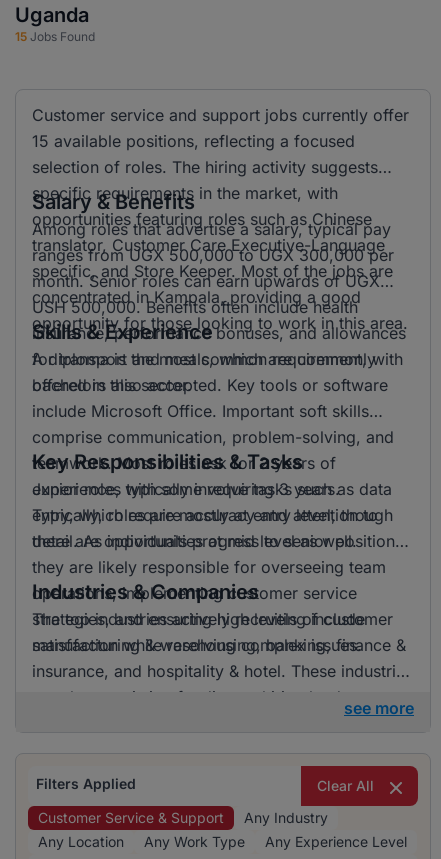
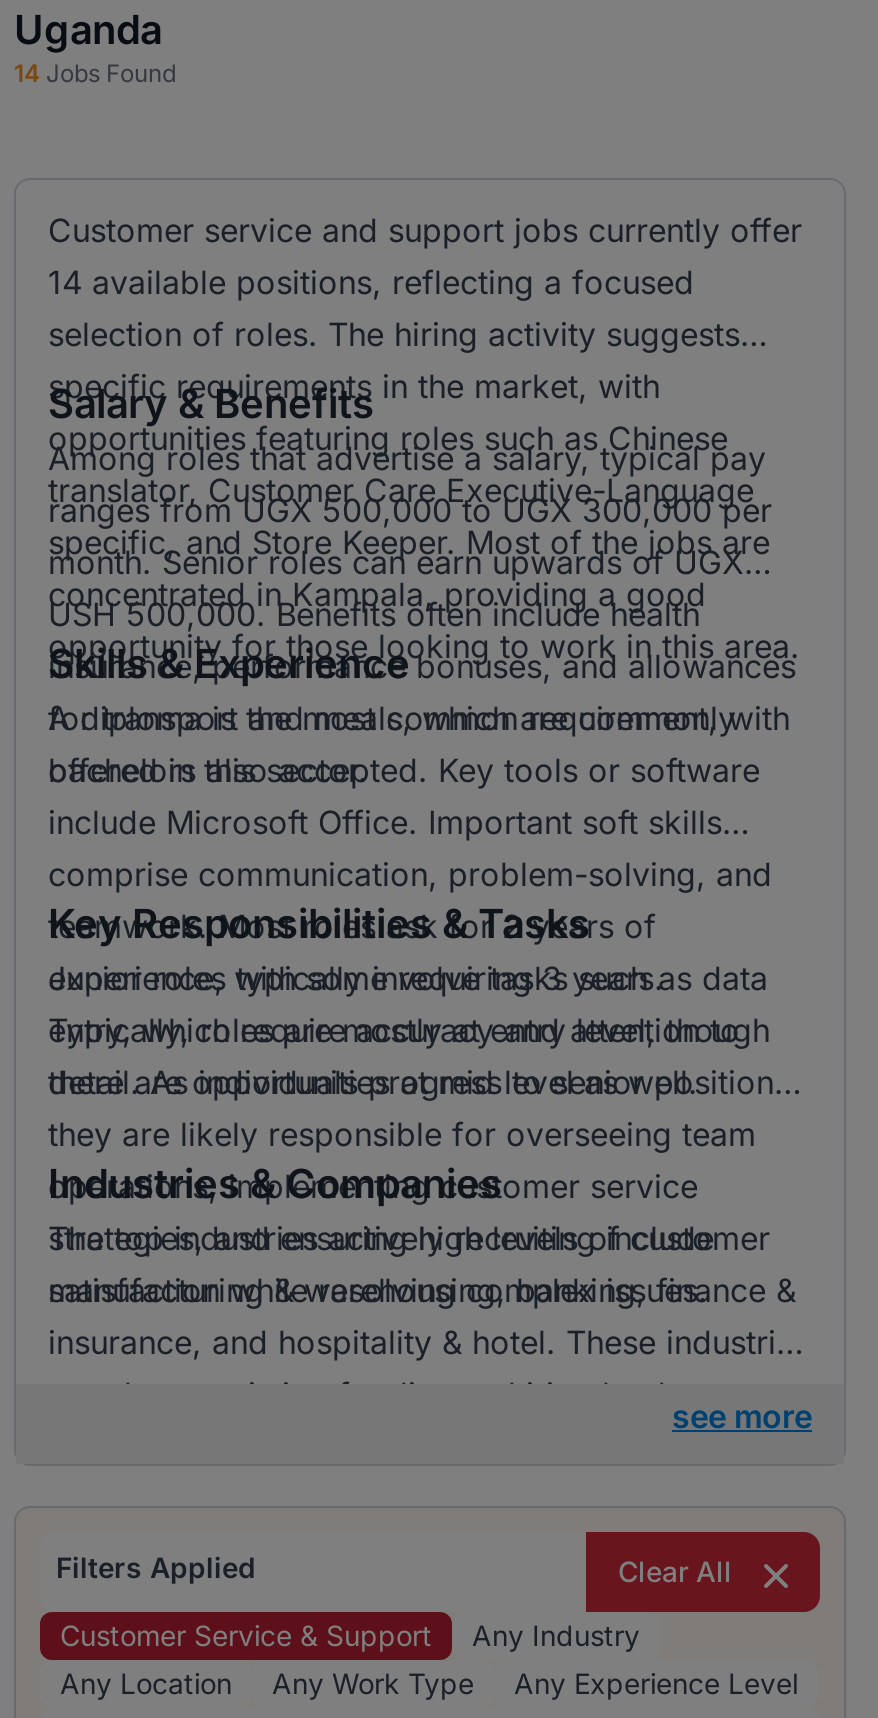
[15,29,95,44] 15 Jobs Found -> [14,58,176,88] 14 Jobs Found
[32,131,355,151] 15 available positions, reflecting a focused -> [48,262,694,302] 14 available positions, reflecting a focused

